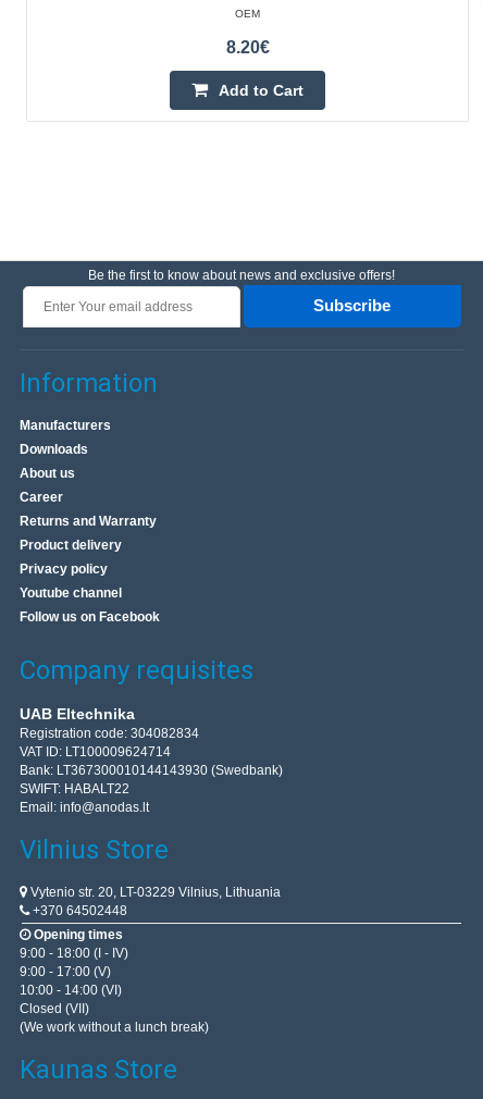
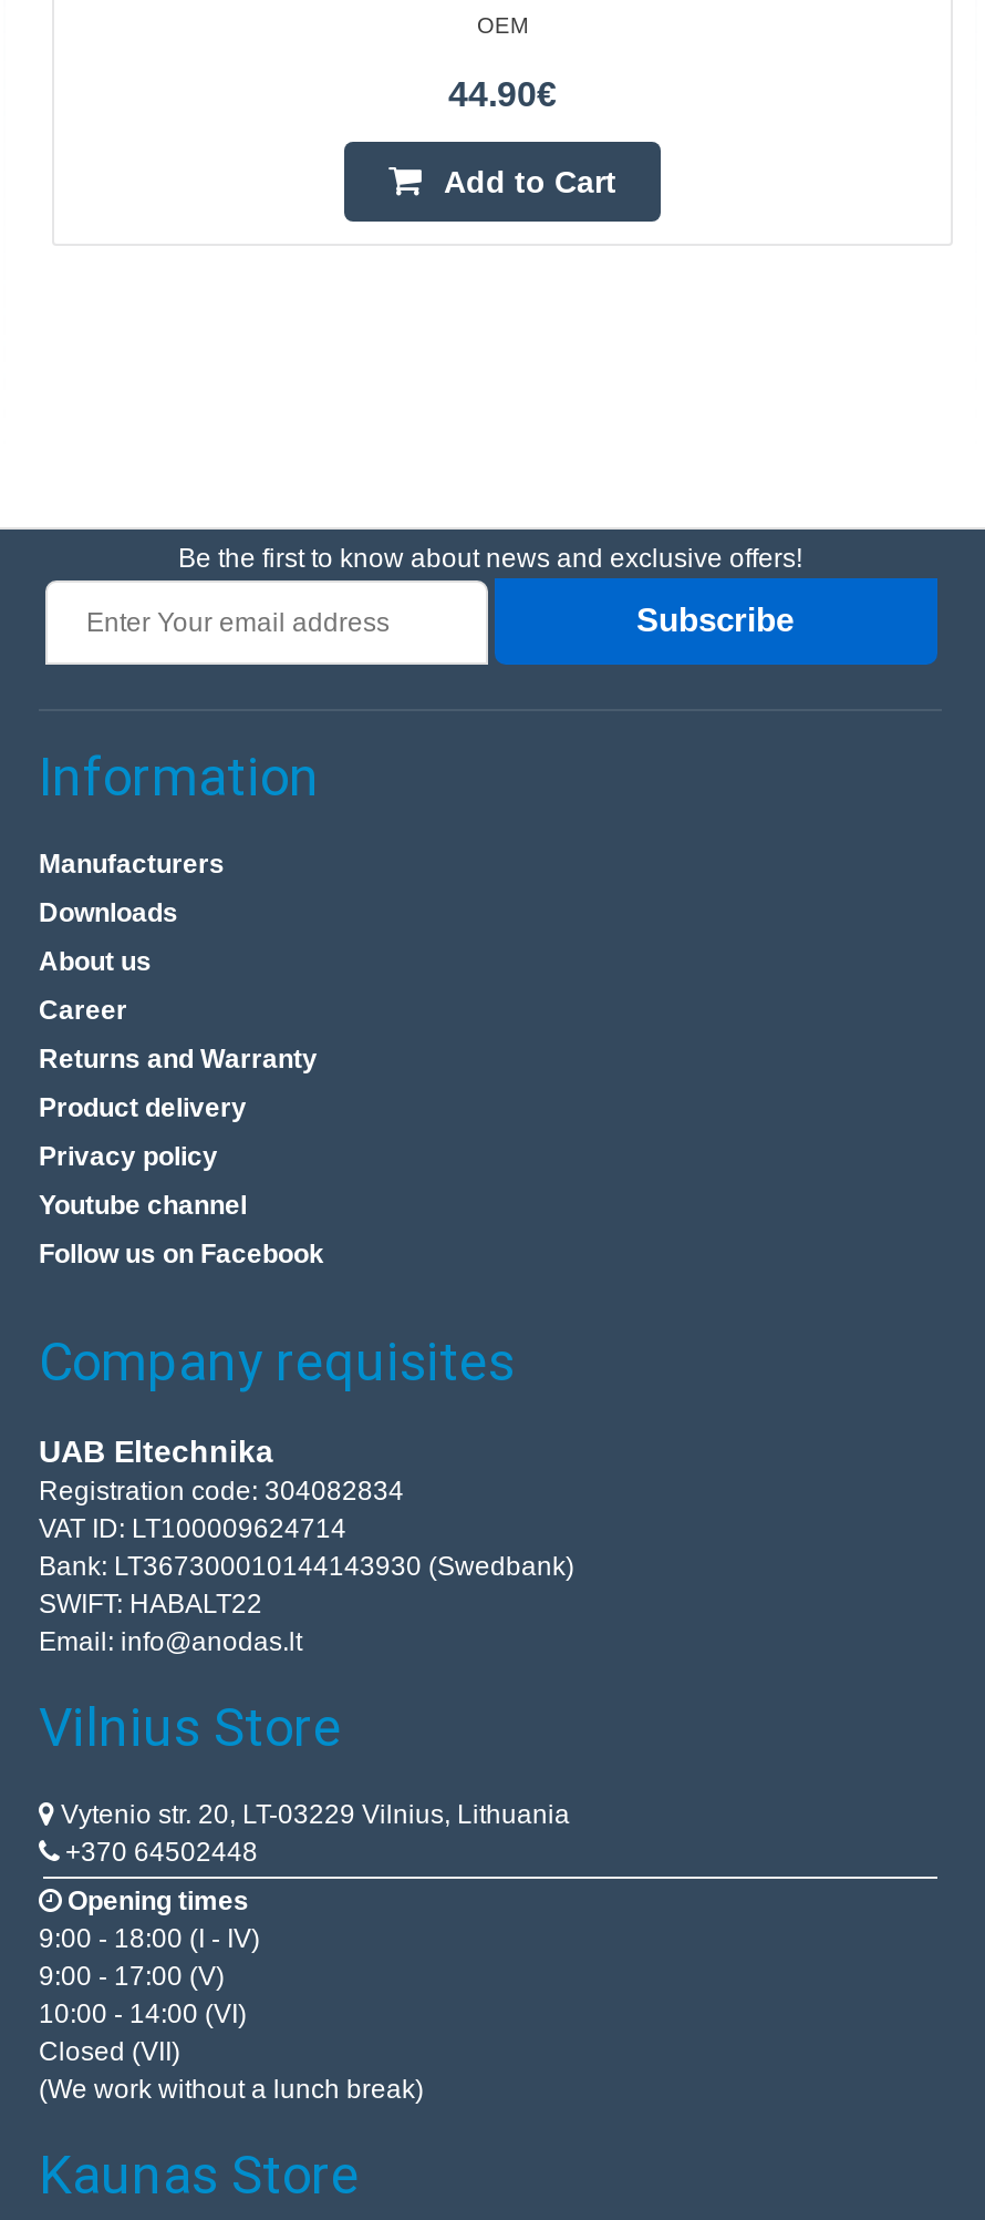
[226,38,269,57] 8.20€ -> [448,75,557,113] 44.90€

